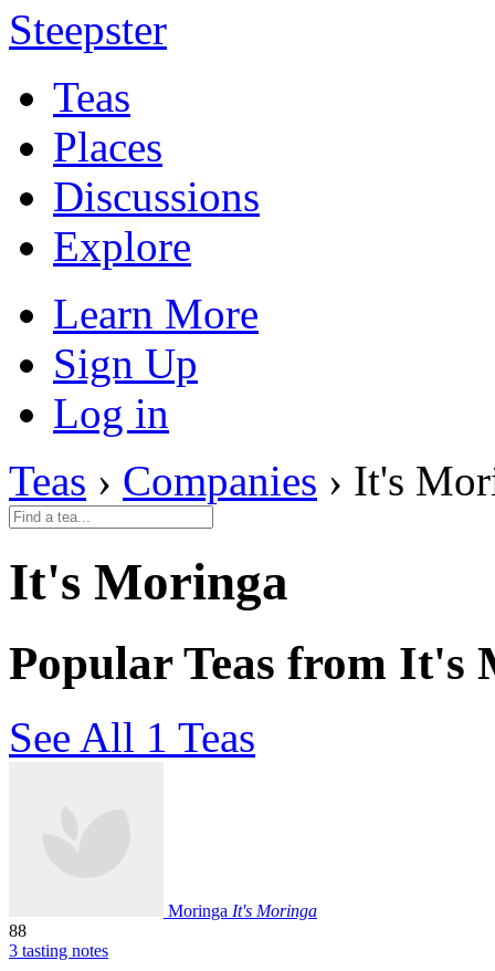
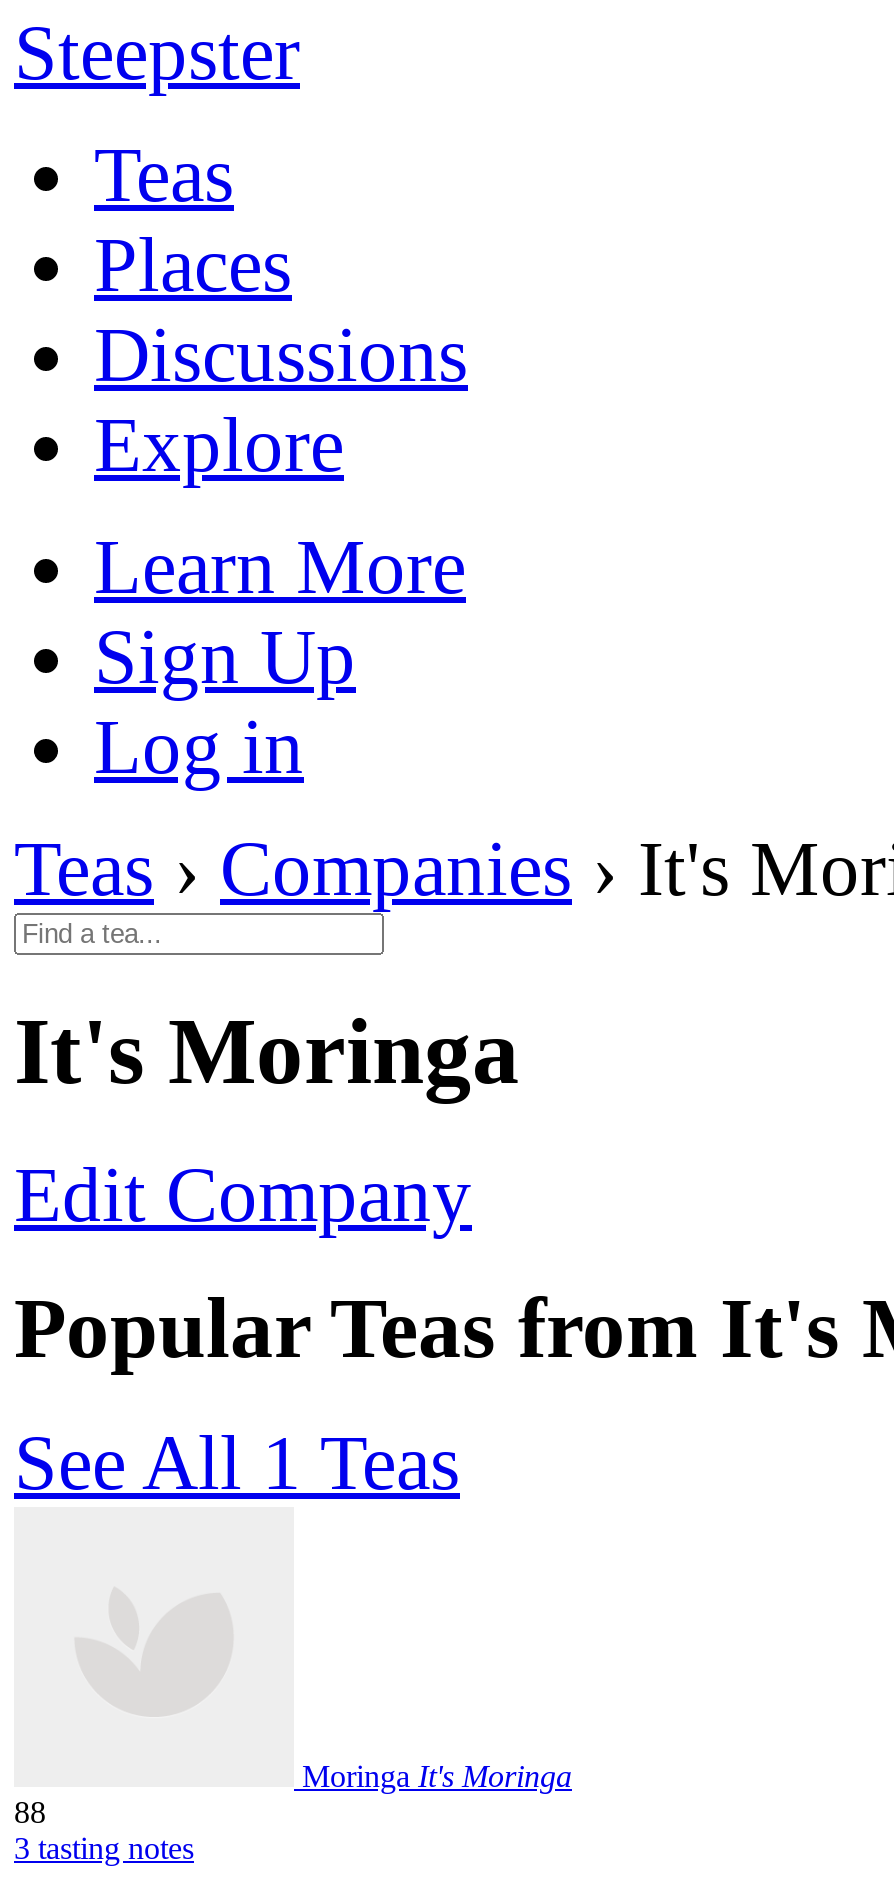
none -> [14,1151,472,1237] Edit Company

